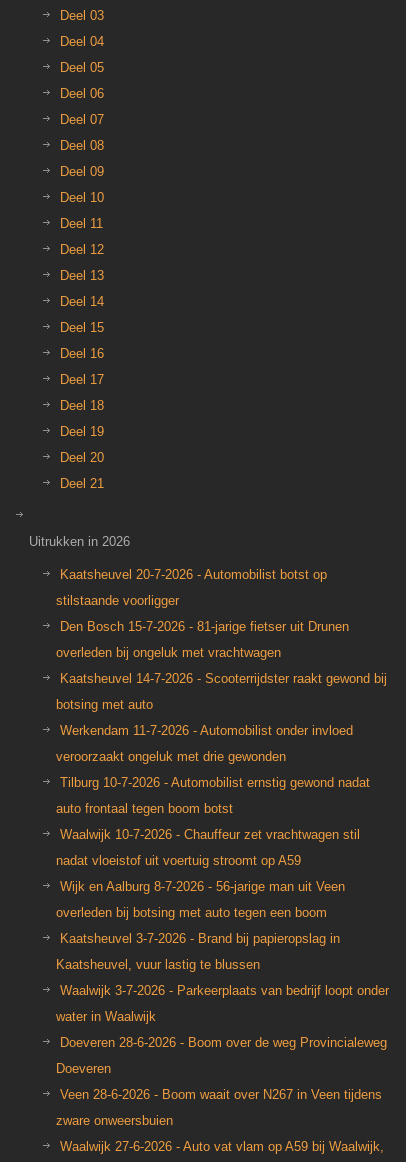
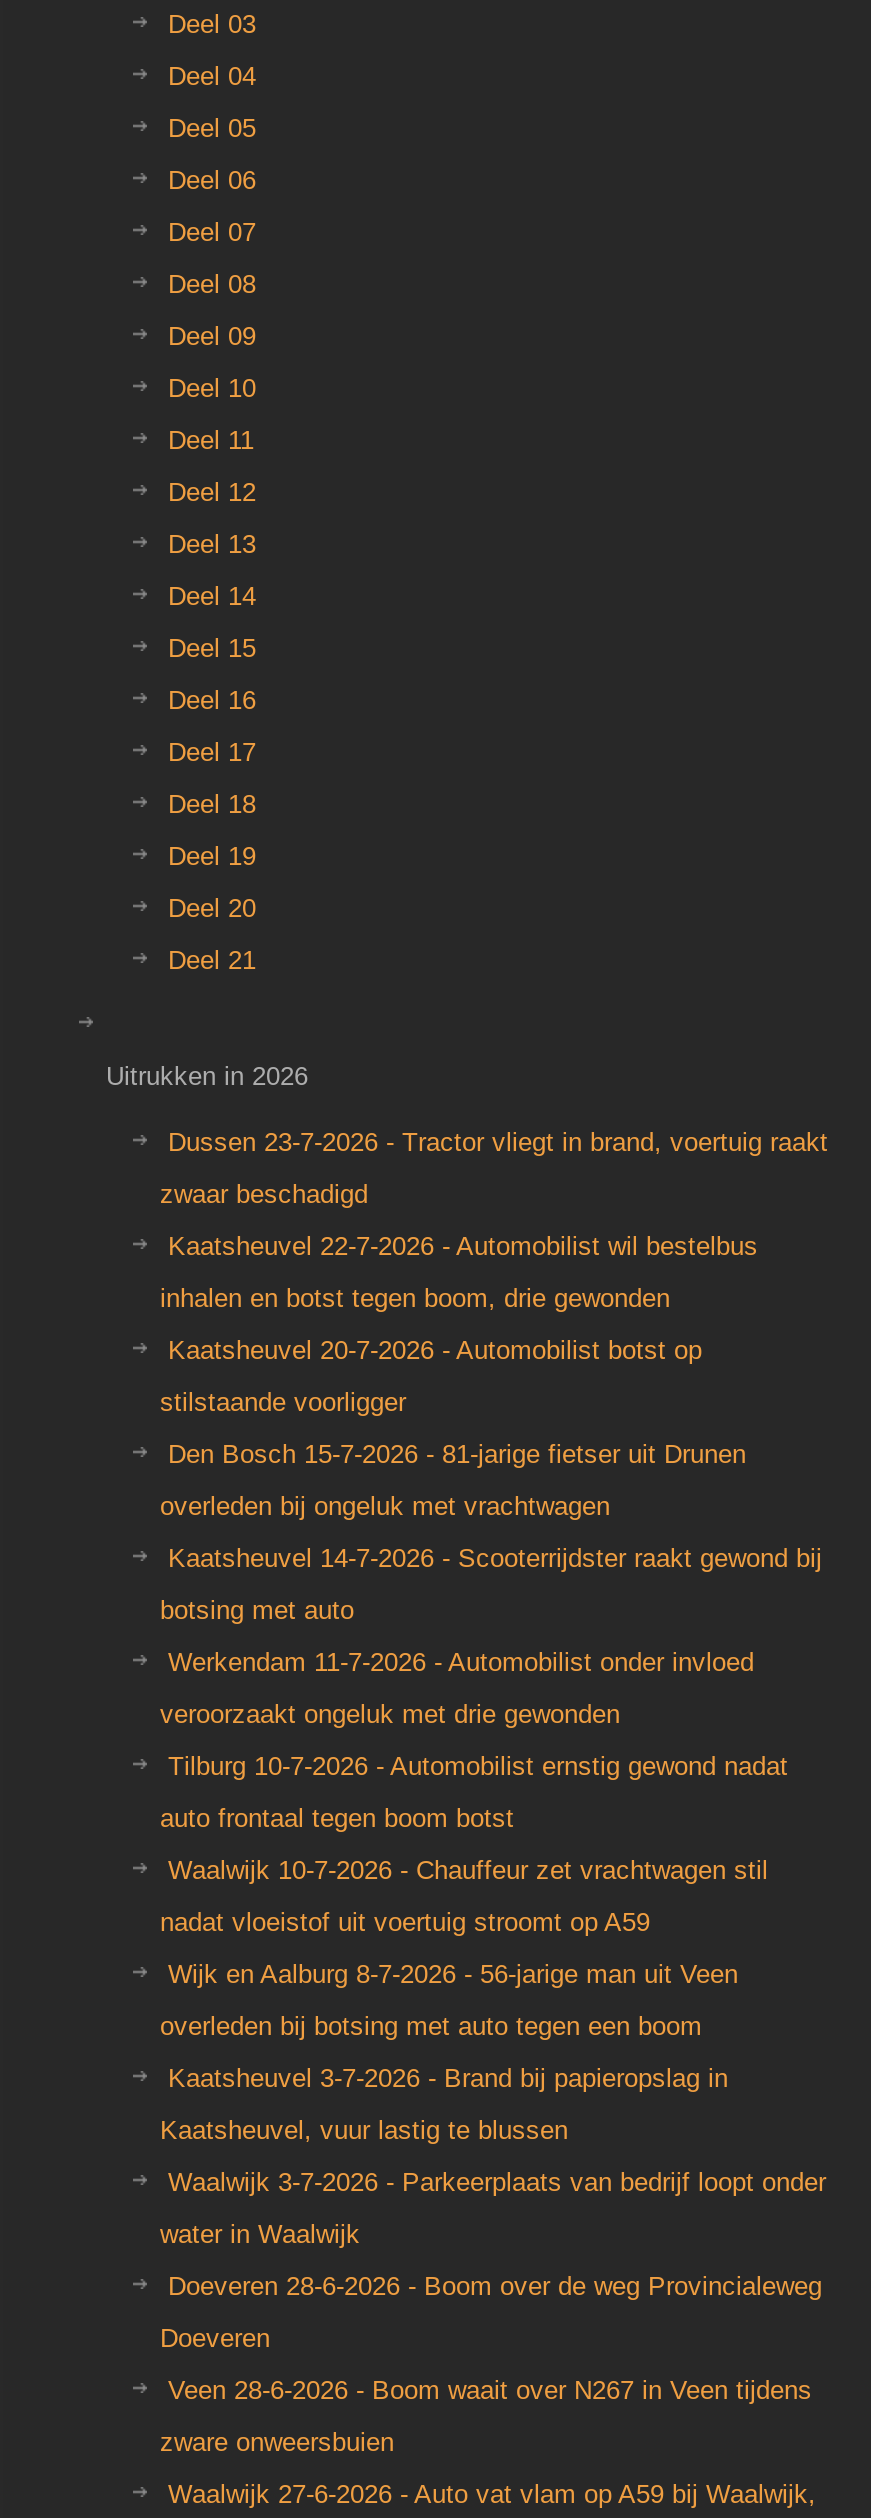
none -> [160,1126,828,1312] Dussen 23-7-2026 - Tractor vliegt in brand, voertuig raakt | zwaar beschadigd | Kaatsheuvel 22-7-2026 - Automobilist wil bestelbus | inhalen en botst tegen boom, drie gewonden

